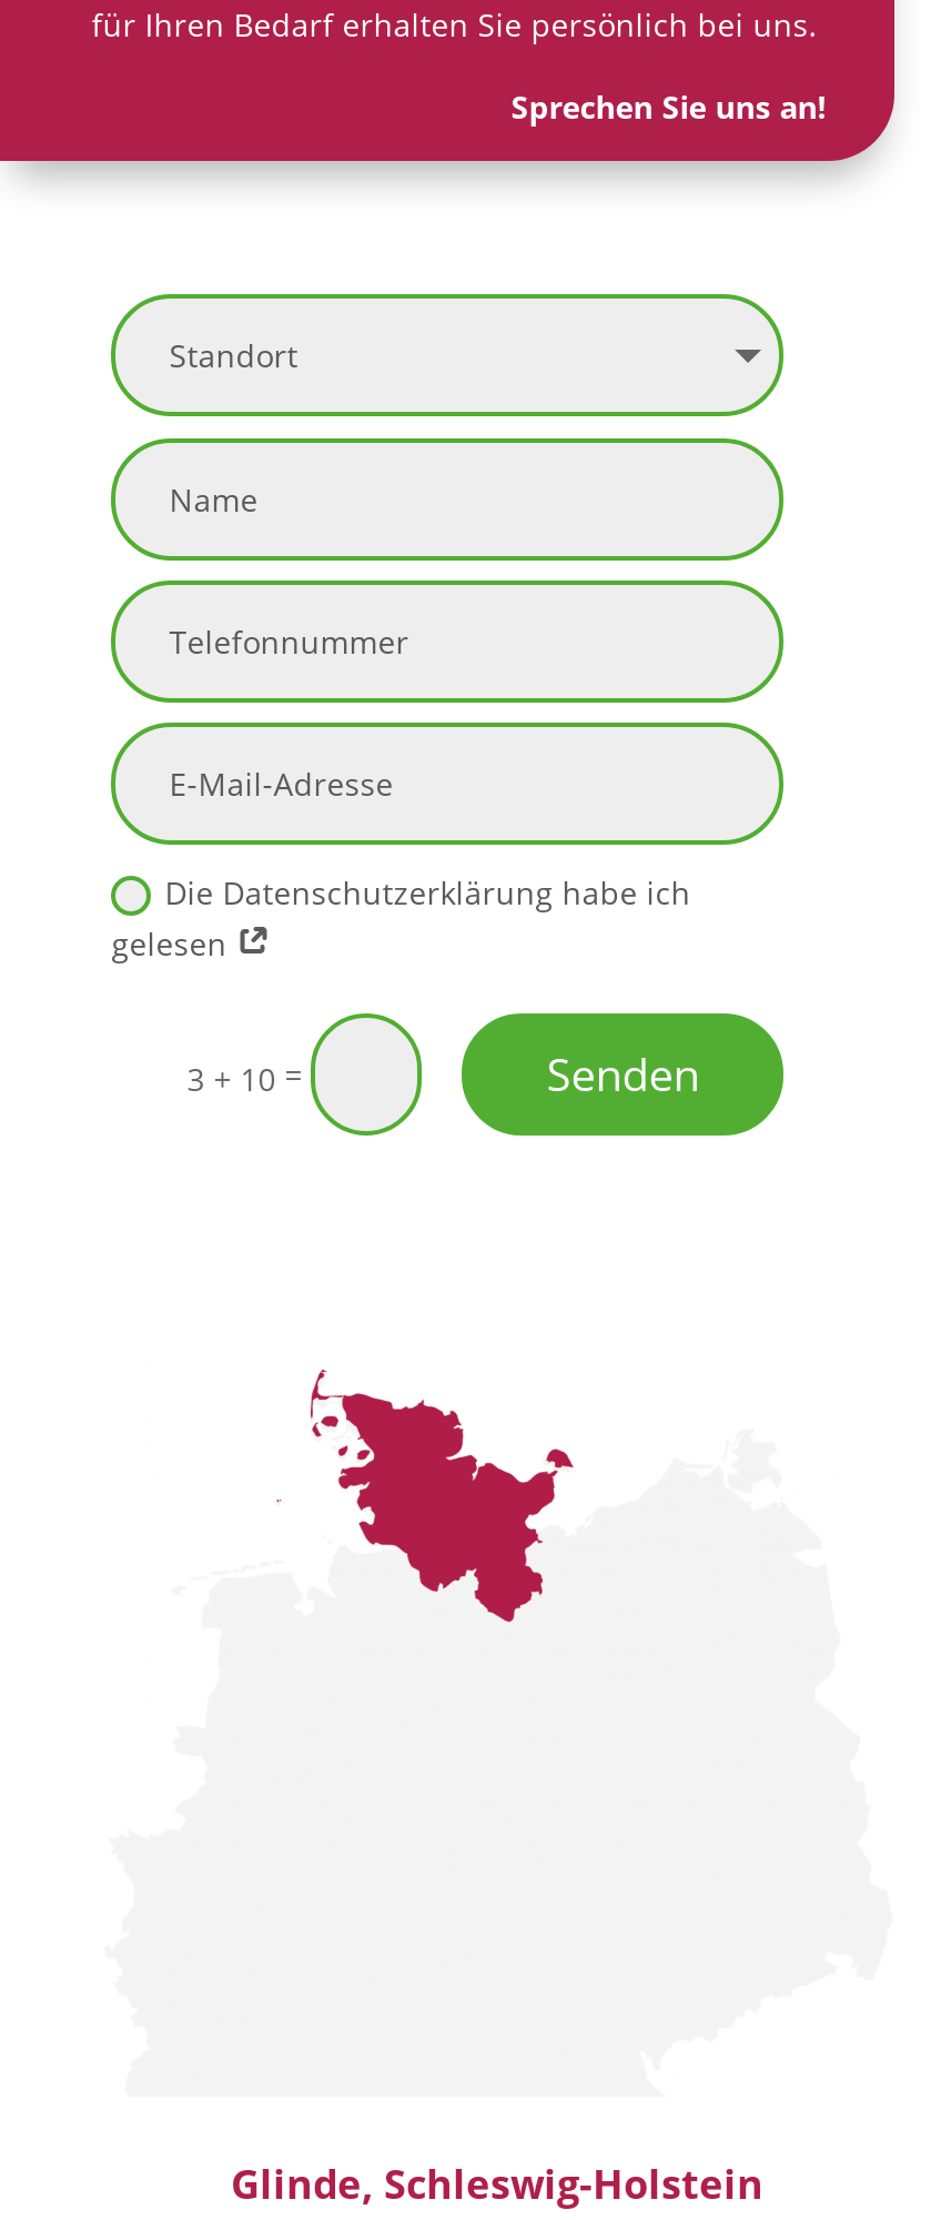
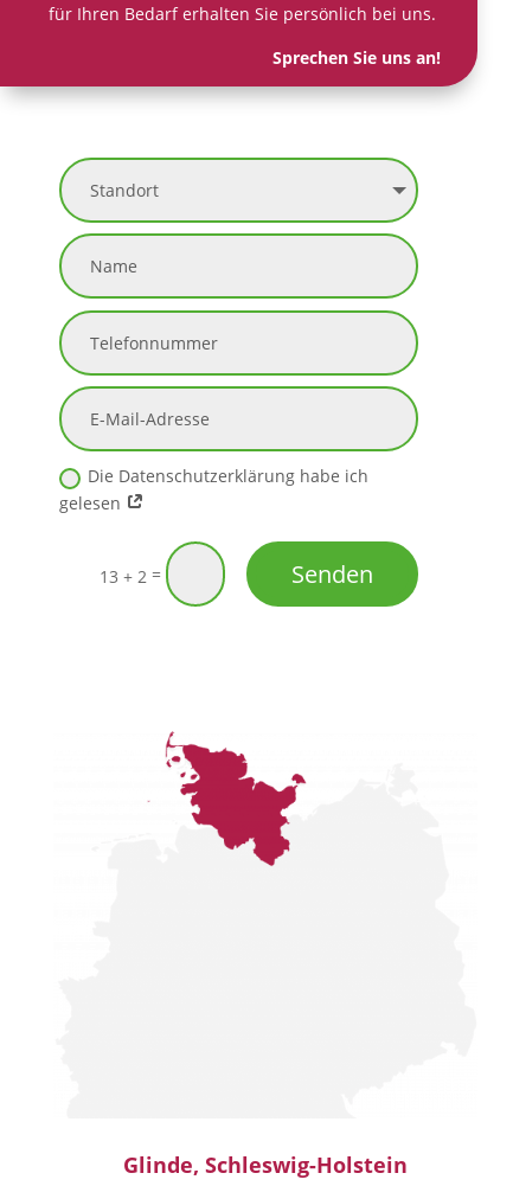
[187,1055,311,1101] 3 + 10 = -> [100,563,166,588] 13 + 2 =

